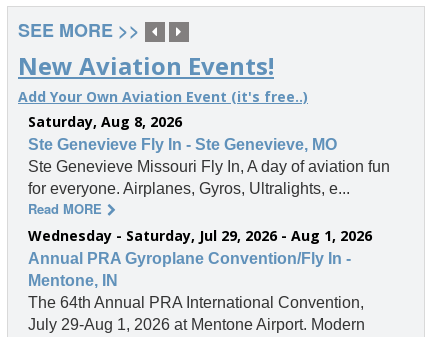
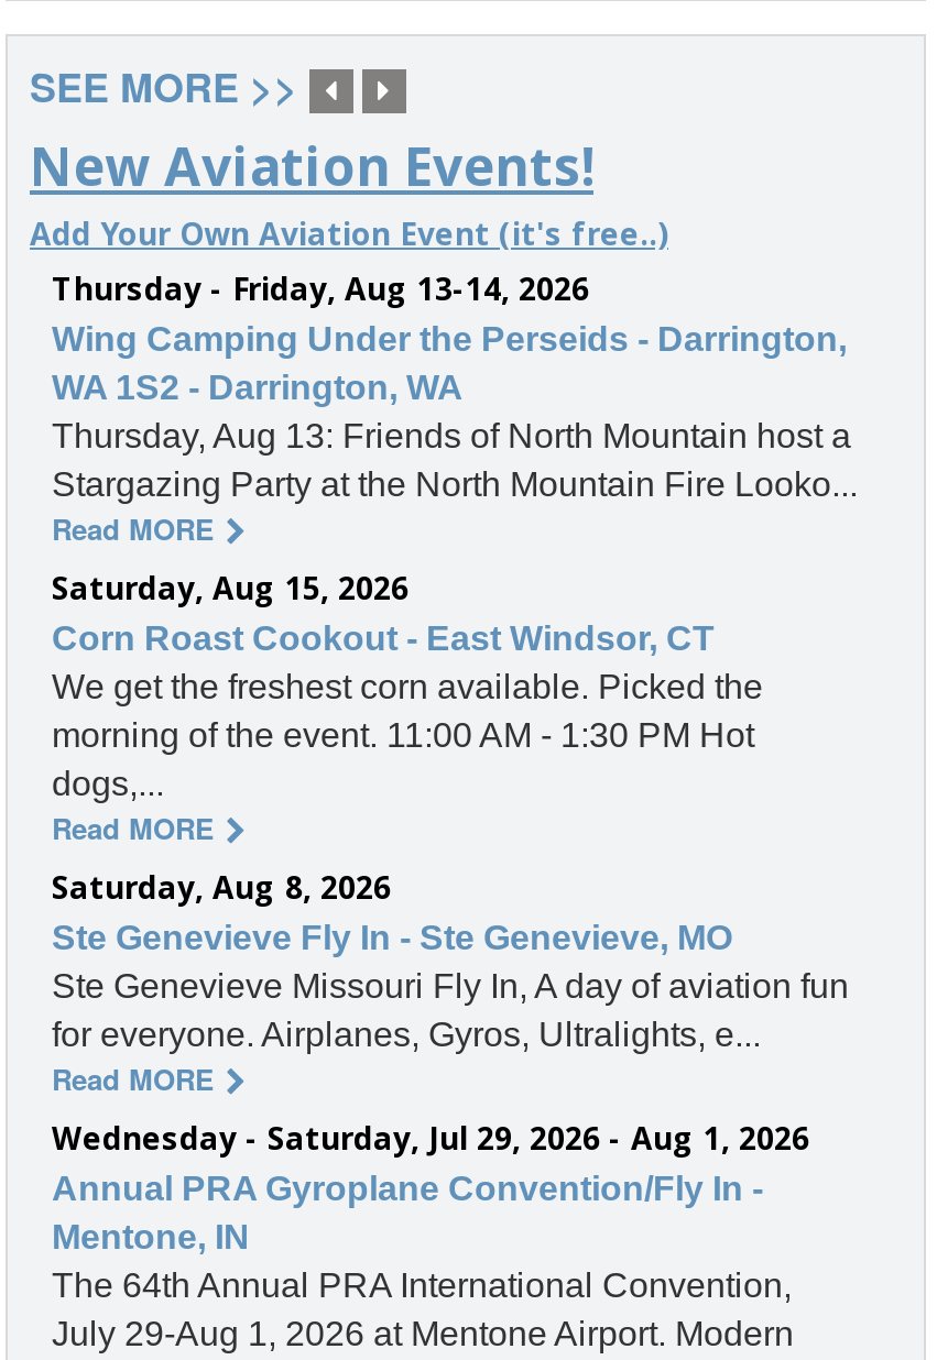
none -> [52,266,858,847] Thursday - Friday, Aug 13-14, 2026 | Wing Camping Under the Perseids - Darrington, | WA 1S2 - Darrington, WA | Thursday, Aug 13: Friends of North Mountain host a | Stargazing Party at the North Mountain Fire Looko... | Read MORE | Saturday, Aug 15, 2026 | Corn Roast Cookout - East Windsor, CT | We get the freshest corn available. Picked the | morning of the event. 11:00 AM - 1:30 PM Hot | dogs,... | Read MORE

